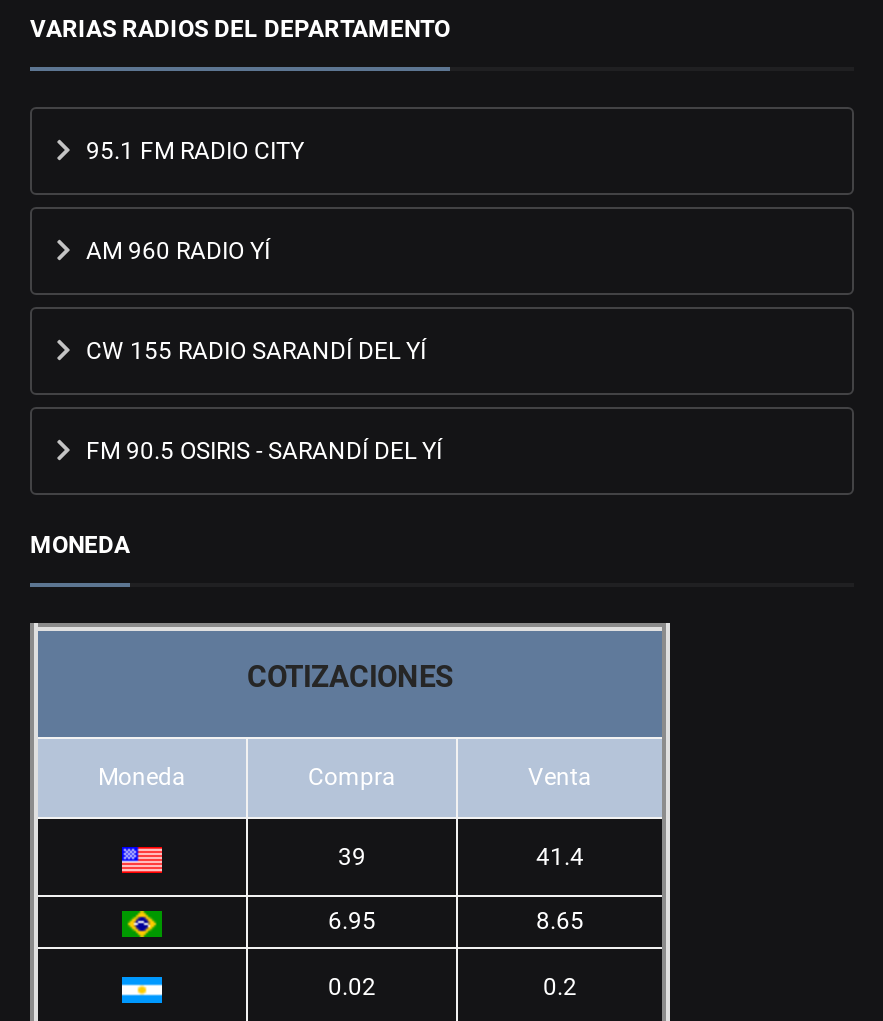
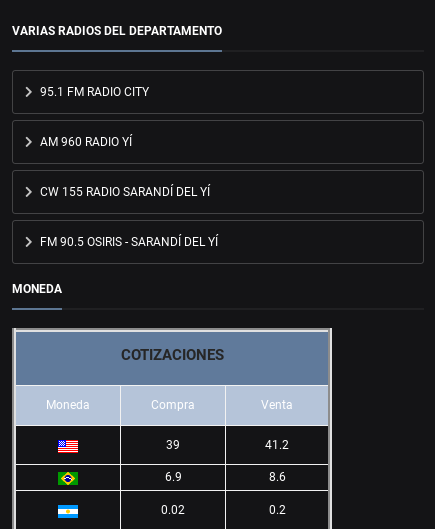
[536,844,584,872] 41.4 -> [265,438,289,452] 41.2
[328,908,376,936] 6.95 -> [164,470,181,484] 6.9
[536,908,584,936] 8.65 -> [268,470,285,484] 8.6

